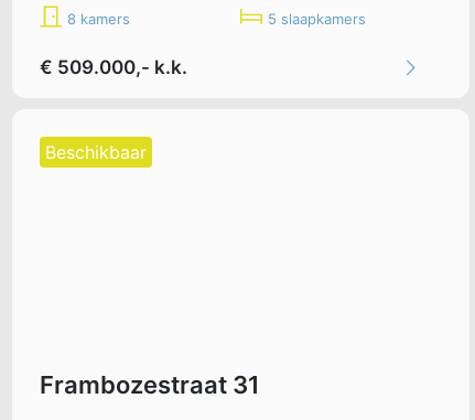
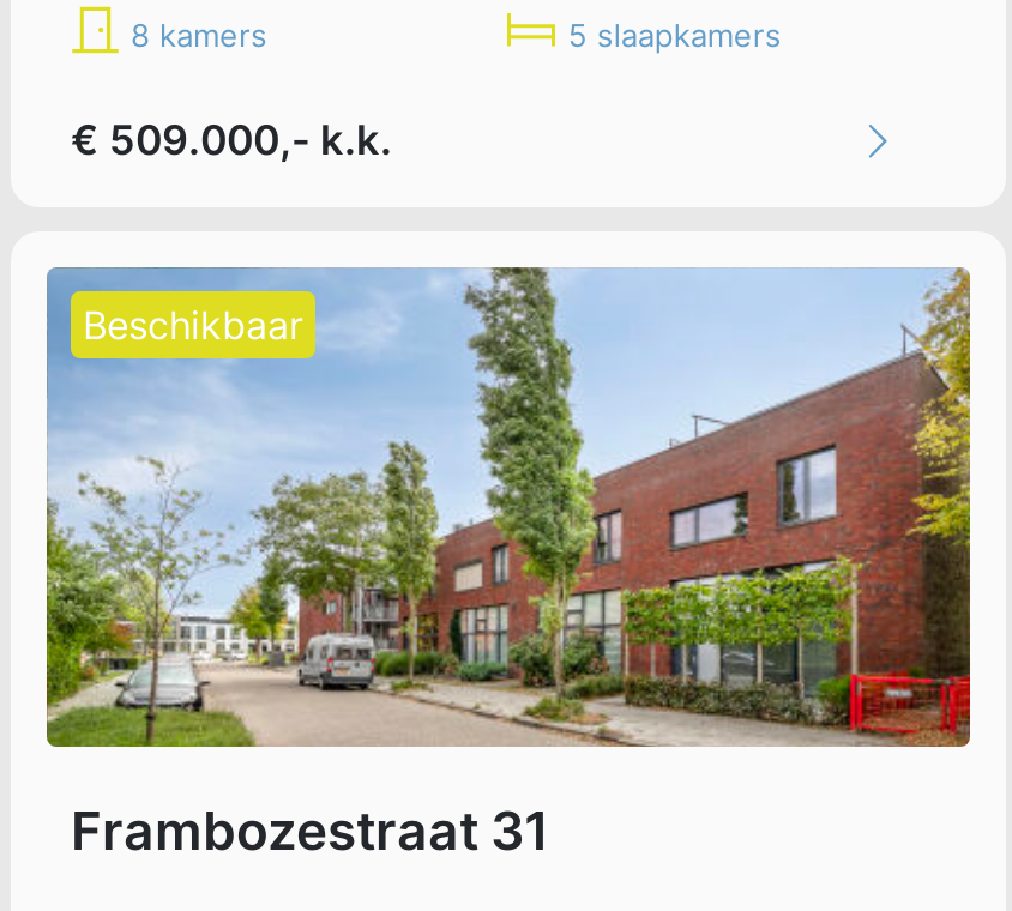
none -> [44,265,972,749] [image]

